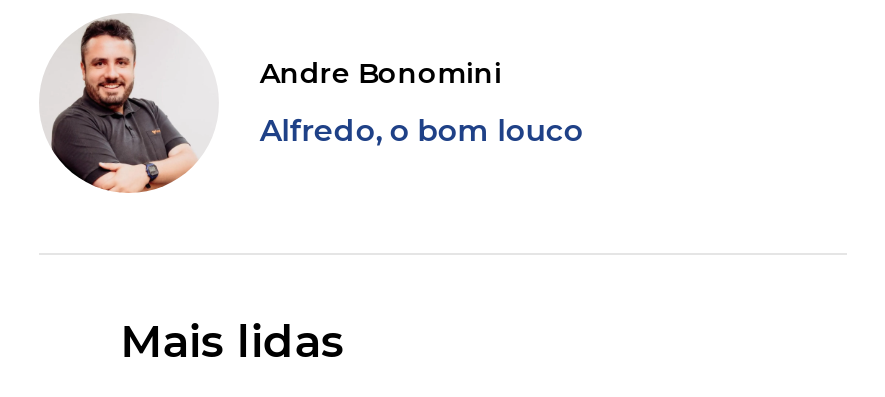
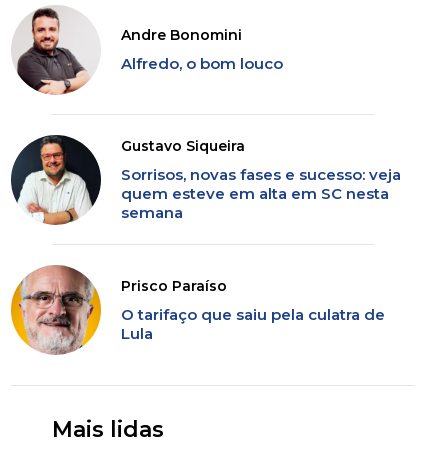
none -> [10,134,401,226] [image] | Gustavo Siqueira | Sorrisos, novas fases e sucesso: veja | quem esteve em alta em SC nesta | semana
none -> [10,265,385,355] [image] | Prisco Paraíso | O tarifaço que saiu pela culatra de | Lula

